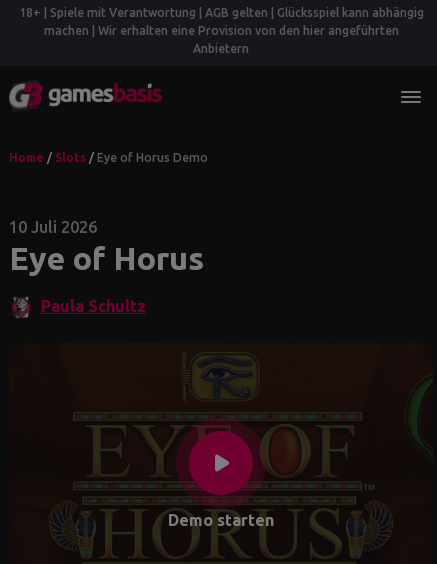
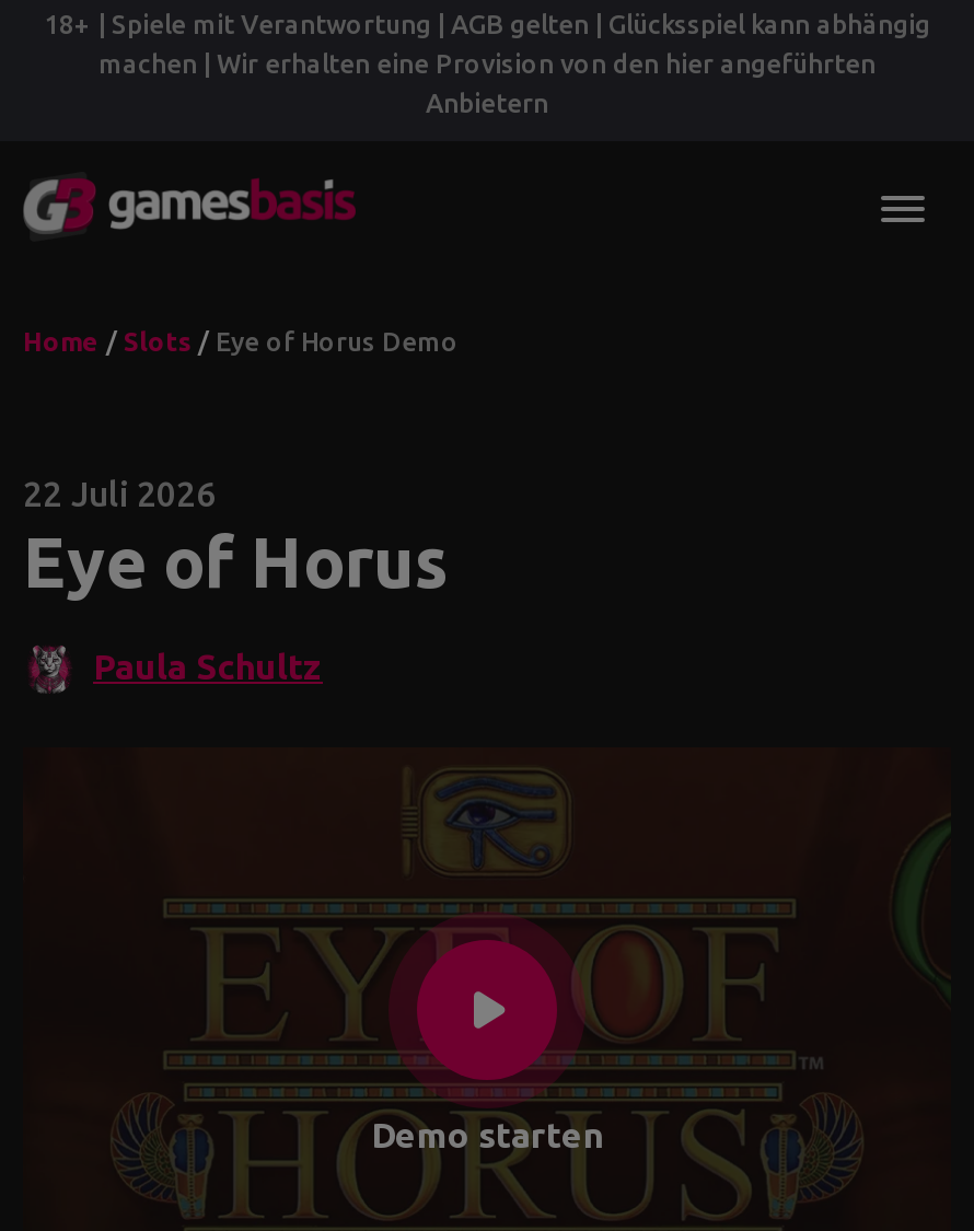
[9,218,97,236] 10 Juli 2026 -> [23,473,216,513] 22 Juli 2026

